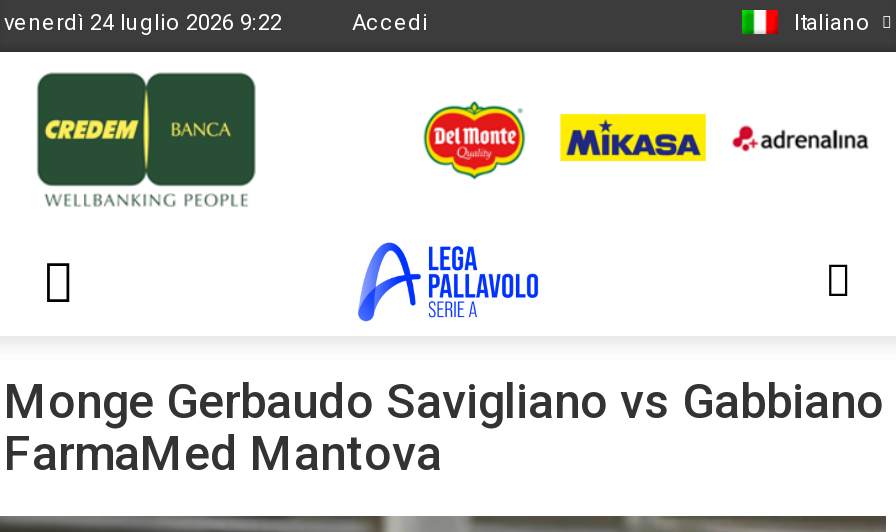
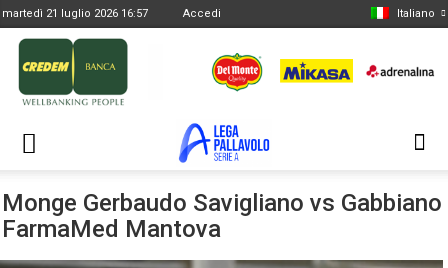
[4,10,282,36] venerdì 24 luglio 2026 9:22 -> [2,7,148,20] martedì 21 luglio 2026 16:57

